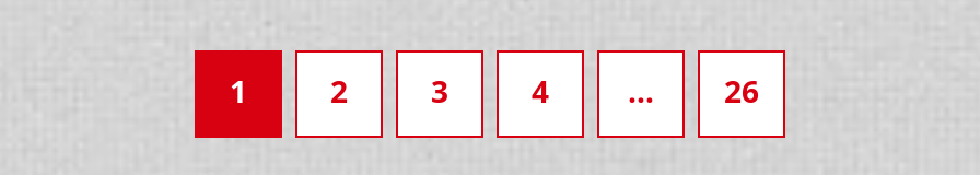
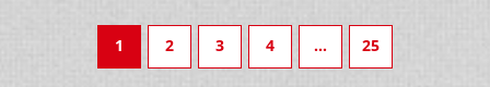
[724,71,759,112] 26 -> [362,35,380,56] 25

